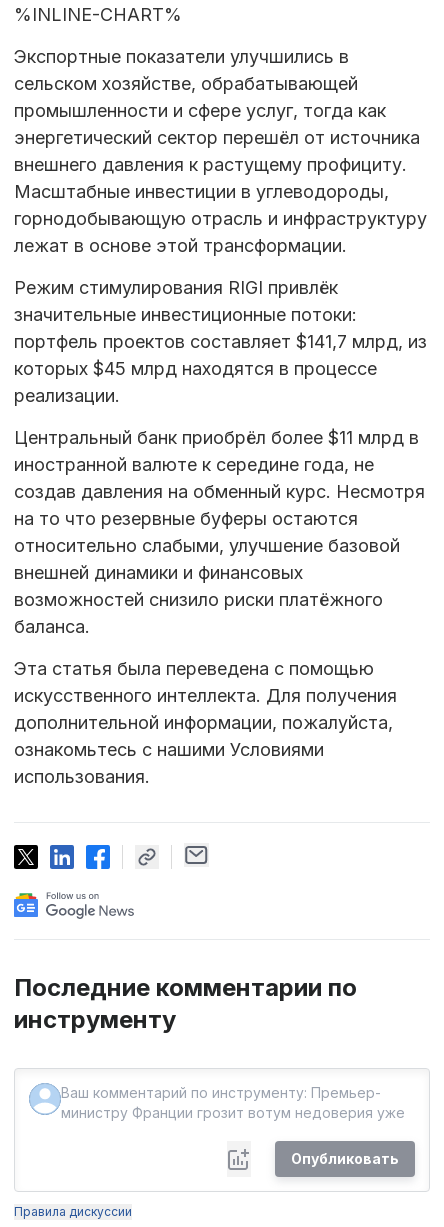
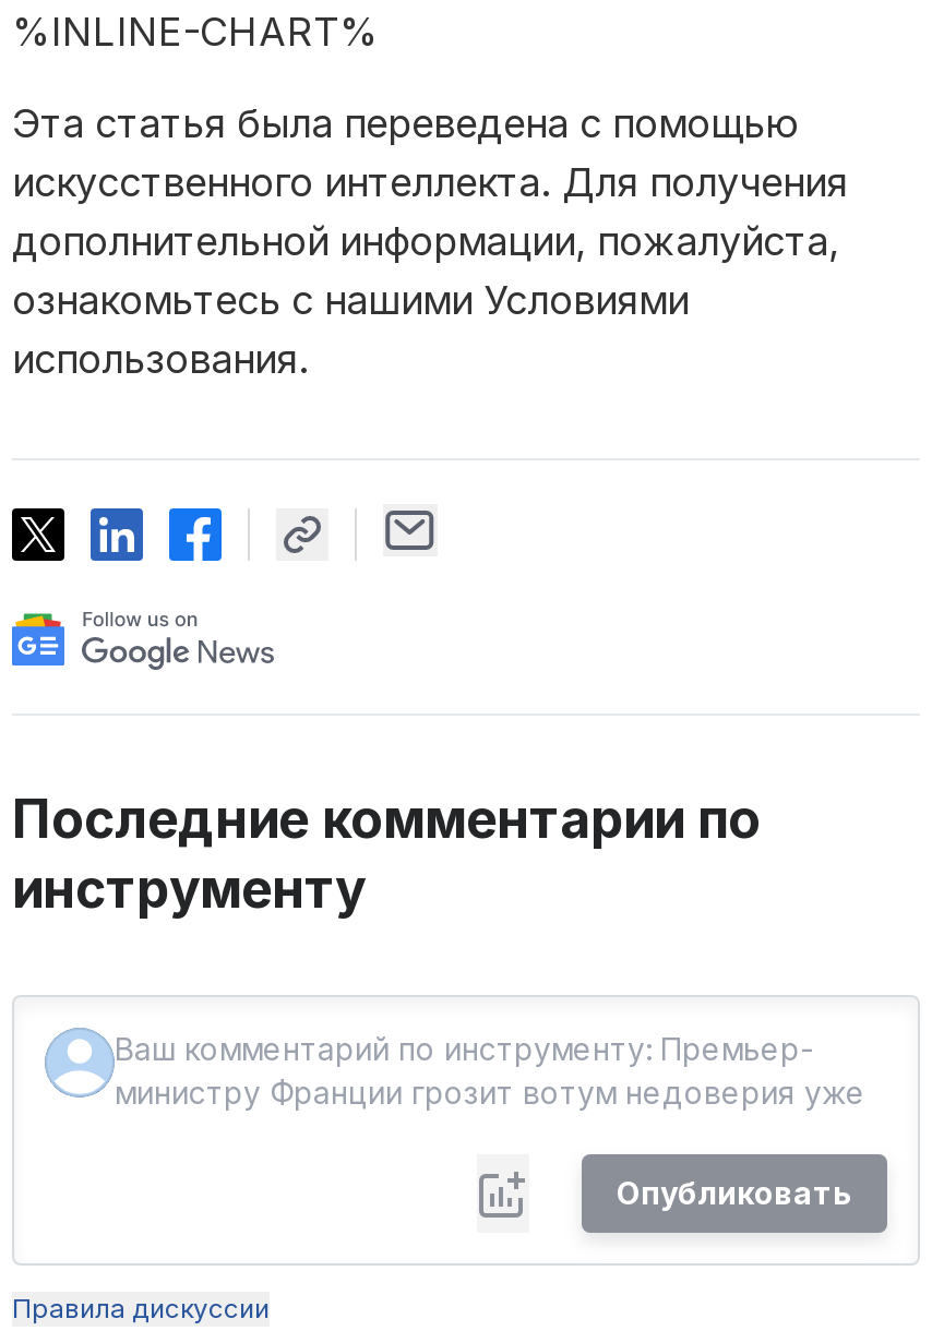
[14,46,427,637] Экспортные показатели улучшились в | сельском хозяйстве, обрабатывающей | промышленности и сфере услуг, тогда как | энергетический сектор перешёл от источника | внешнего давления к растущему профициту. | Масштабные инвестиции в углеводороды, | горнодобывающую отрасль и инфраструктуру | лежат в основе этой трансформации. | Режим стимулирования RIGI привлёк | значительные инвестиционные потоки: | портфель проектов составляет $141,7 млрд, из | которых $45 млрд находятся в процессе | реализации. | Центральный банк приобрёл более $11 млрд в | иностранной валюте к середине года, не | создав давления на обменный курс. Несмотря | на то что резервные буферы остаются | относительно слабыми, улучшение базовой | внешней динамики и финансовых | возможностей снизило риски платёжного | баланса. -> none

